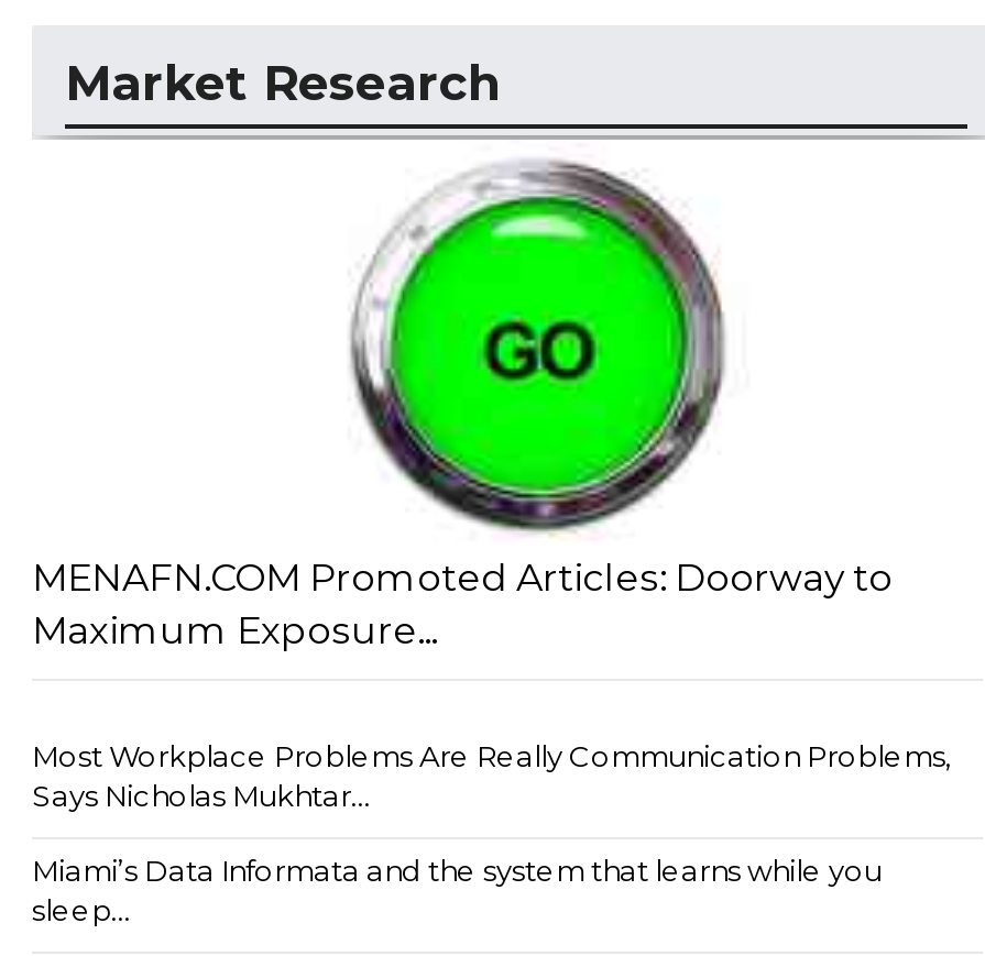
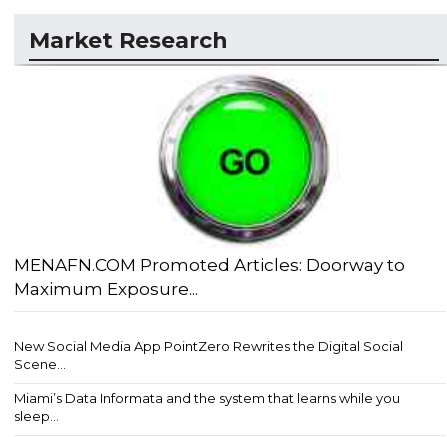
[32,738,952,812] Most Workplace Problems Are Really Communication Problems, | Says Nicholas Mukhtar... -> [14,338,403,372] New Social Media App PointZero Rewrites the Digital Social | Scene...

